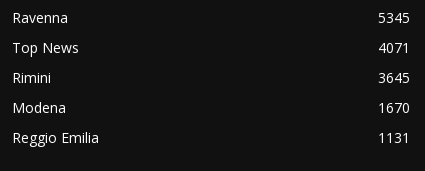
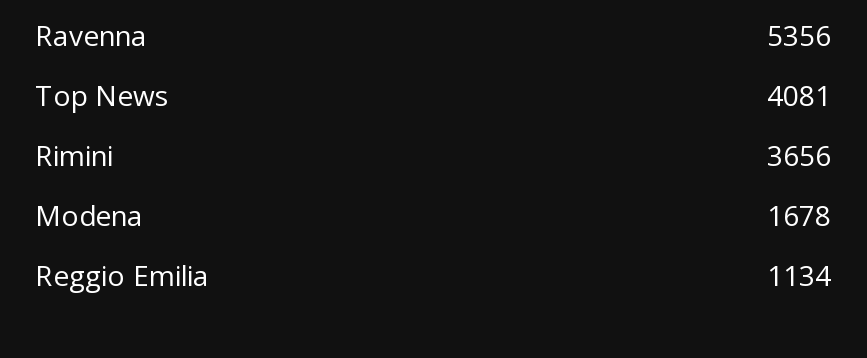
[378,8,410,27] 5345 -> [767,15,831,53] 5356
[378,38,410,57] 4071 -> [767,75,831,113] 4081
[378,68,410,87] 3645 -> [767,135,831,173] 3656
[378,98,410,117] 1670 -> [767,195,831,233] 1678
[378,128,410,147] 1131 -> [767,255,831,293] 1134

